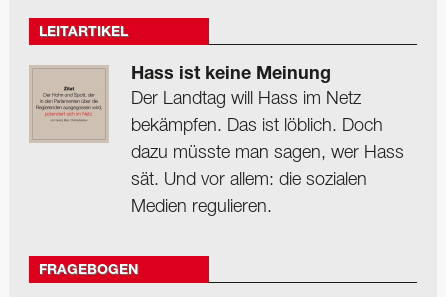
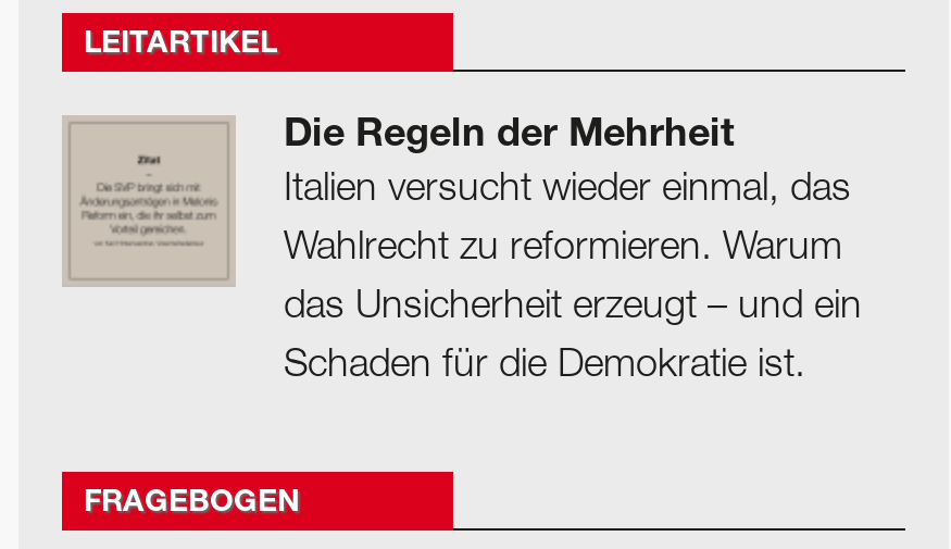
[131,66,404,215] Hass ist keine Meinung | Der Landtag will Hass im Netz | bekämpfen. Das ist löblich. Doch | dazu müsste man sagen, wer Hass | sät. Und vor allem: die sozialen | Medien regulieren. -> [284,118,862,384] Die Regeln der Mehrheit | Italien versucht wieder einmal, das | Wahlrecht zu reformieren. Warum | das Unsicherheit erzeugt – und ein | Schaden für die Demokratie ist.

